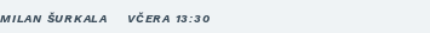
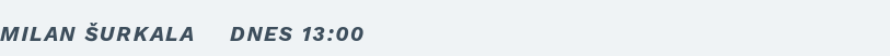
[0,12,210,25] MILAN ŠURKALA VČERA 13:30 -> [0,21,365,45] MILAN ŠURKALA DNES 13:00

